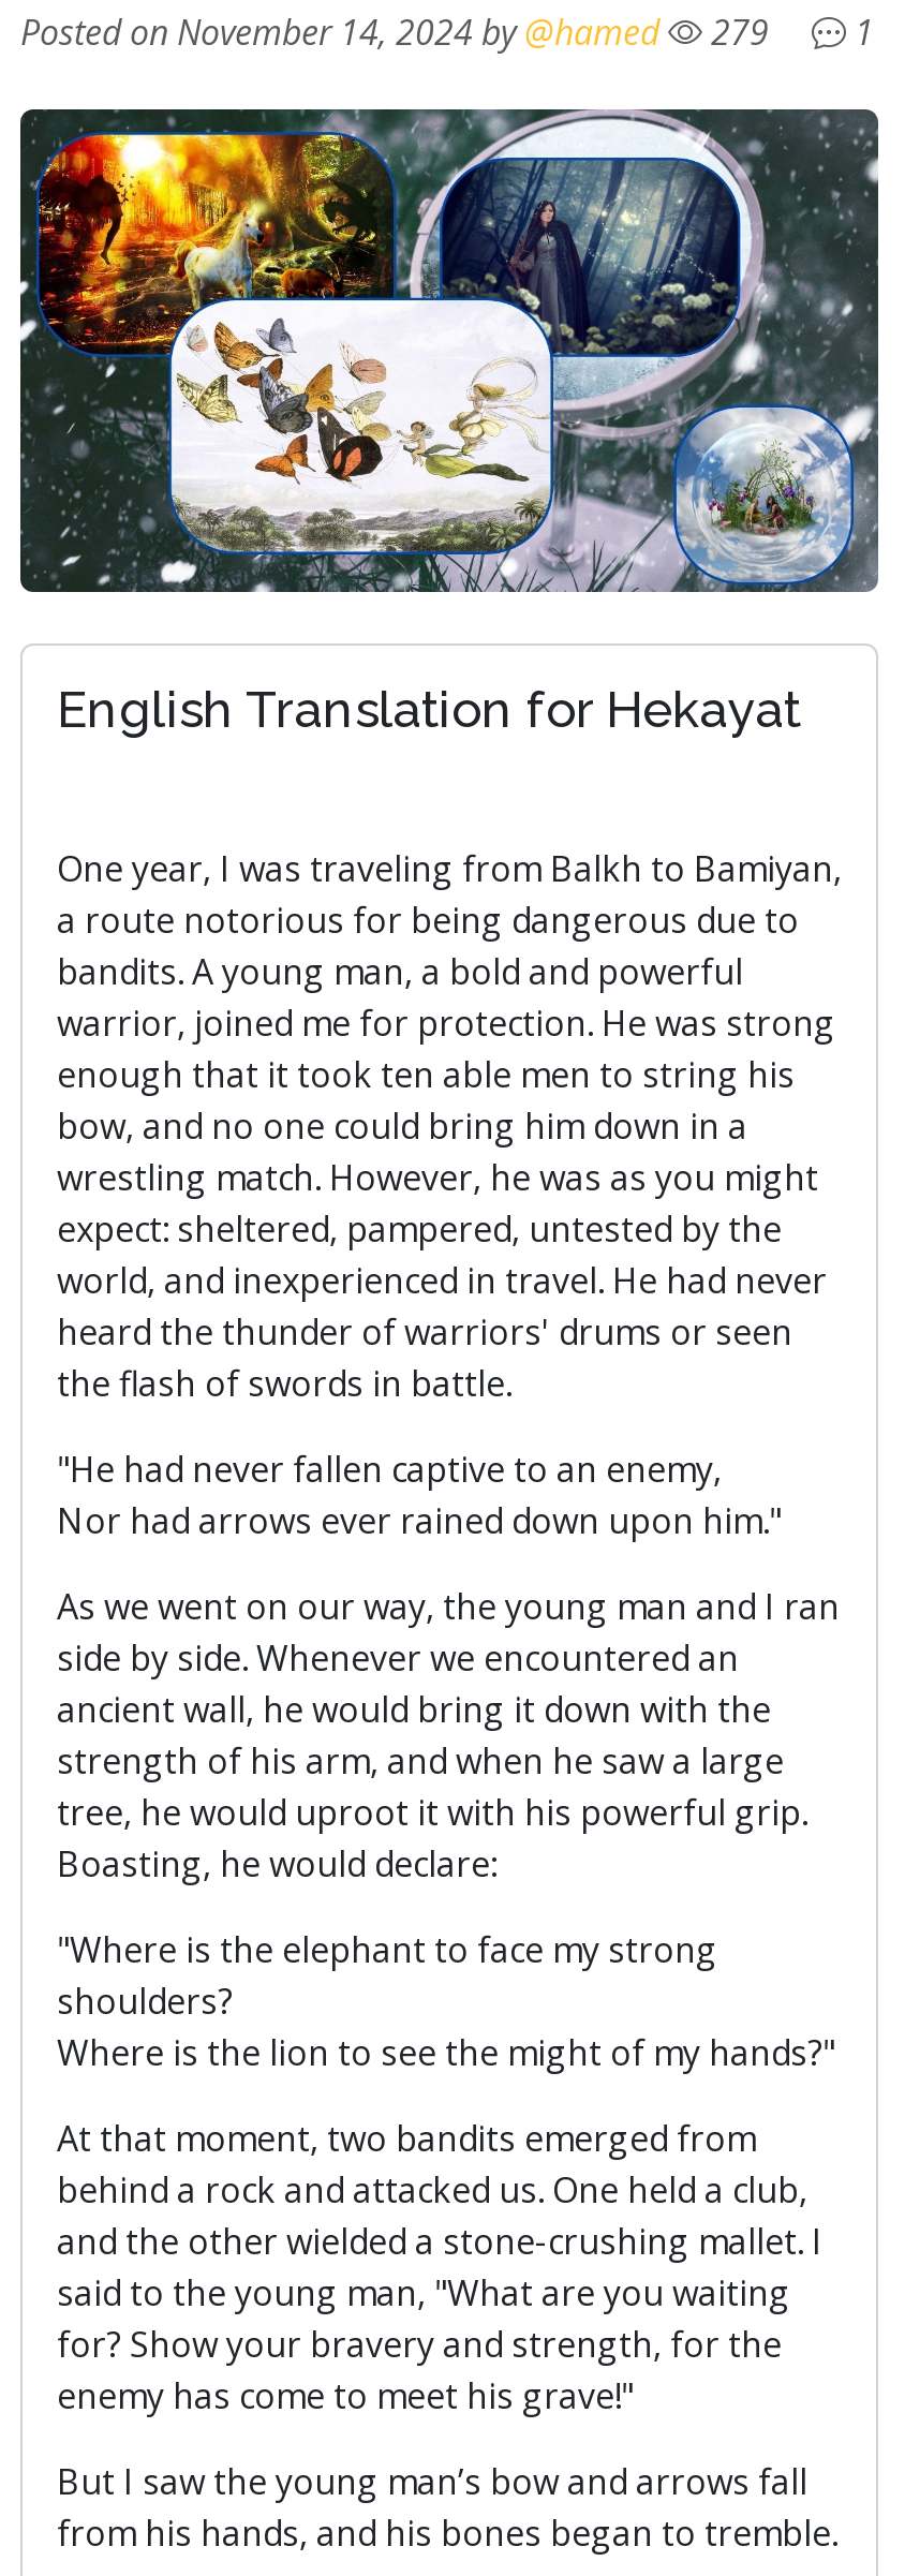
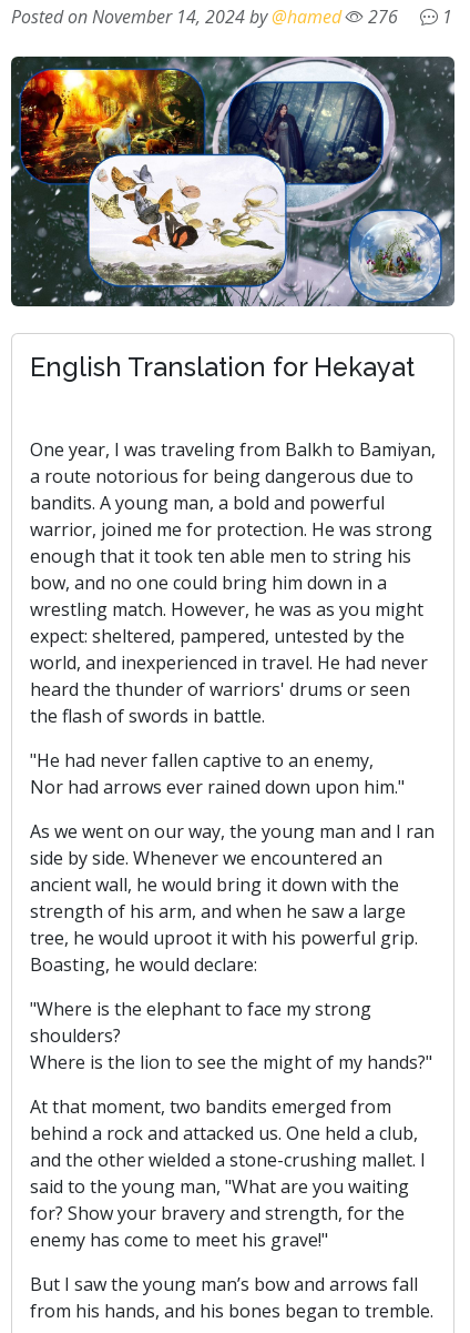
[702,9,769,56] 279 -> [364,4,398,29] 276

